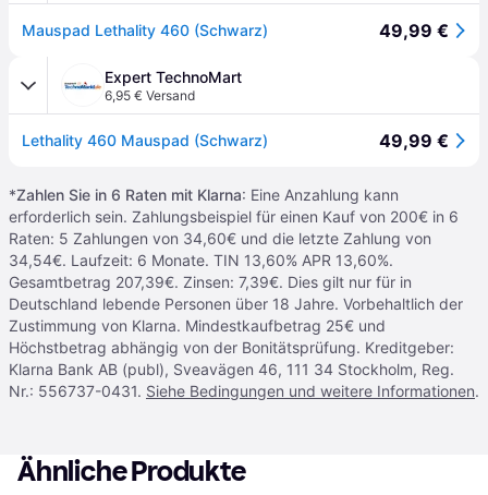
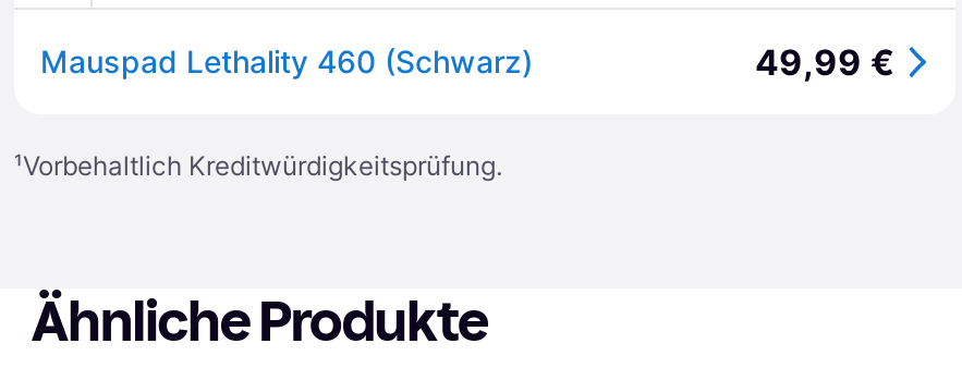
[9,68,479,400] Expert TechnoMart | 6,95 € Versand | Lethality 460 Mauspad (Schwarz) | 49,99 € | *Zahlen Sie in 6 Raten mit Klarna: Eine Anzahlung kann | erforderlich sein. Zahlungsbeispiel für einen Kauf von 200€ in 6 | Raten: 5 Zahlungen von 34,60€ und die letzte Zahlung von | 34,54€. Laufzeit: 6 Monate. TIN 13,60% APR 13,60%. | Gesamtbetrag 207,39€. Zinsen: 7,39€. Dies gilt nur für in | Deutschland lebende Personen über 18 Jahre. Vorbehaltlich der | Zustimmung von Klarna. Mindestkaufbetrag 25€ und | Höchstbetrag abhängig von der Bonitätsprüfung. Kreditgeber: | Klarna Bank AB (publ), Sveavägen 46, 111 34 Stockholm, Reg. | Nr.: 556737-0431. Siehe Bedingungen und weitere Informationen. -> [14,149,502,182] ¹Vorbehaltlich Kreditwürdigkeitsprüfung.

